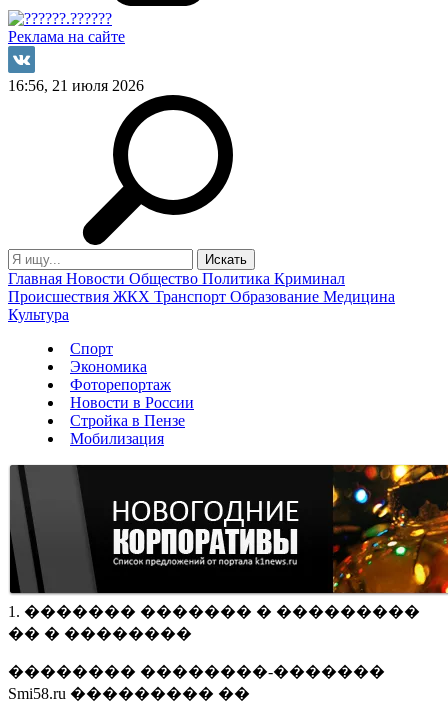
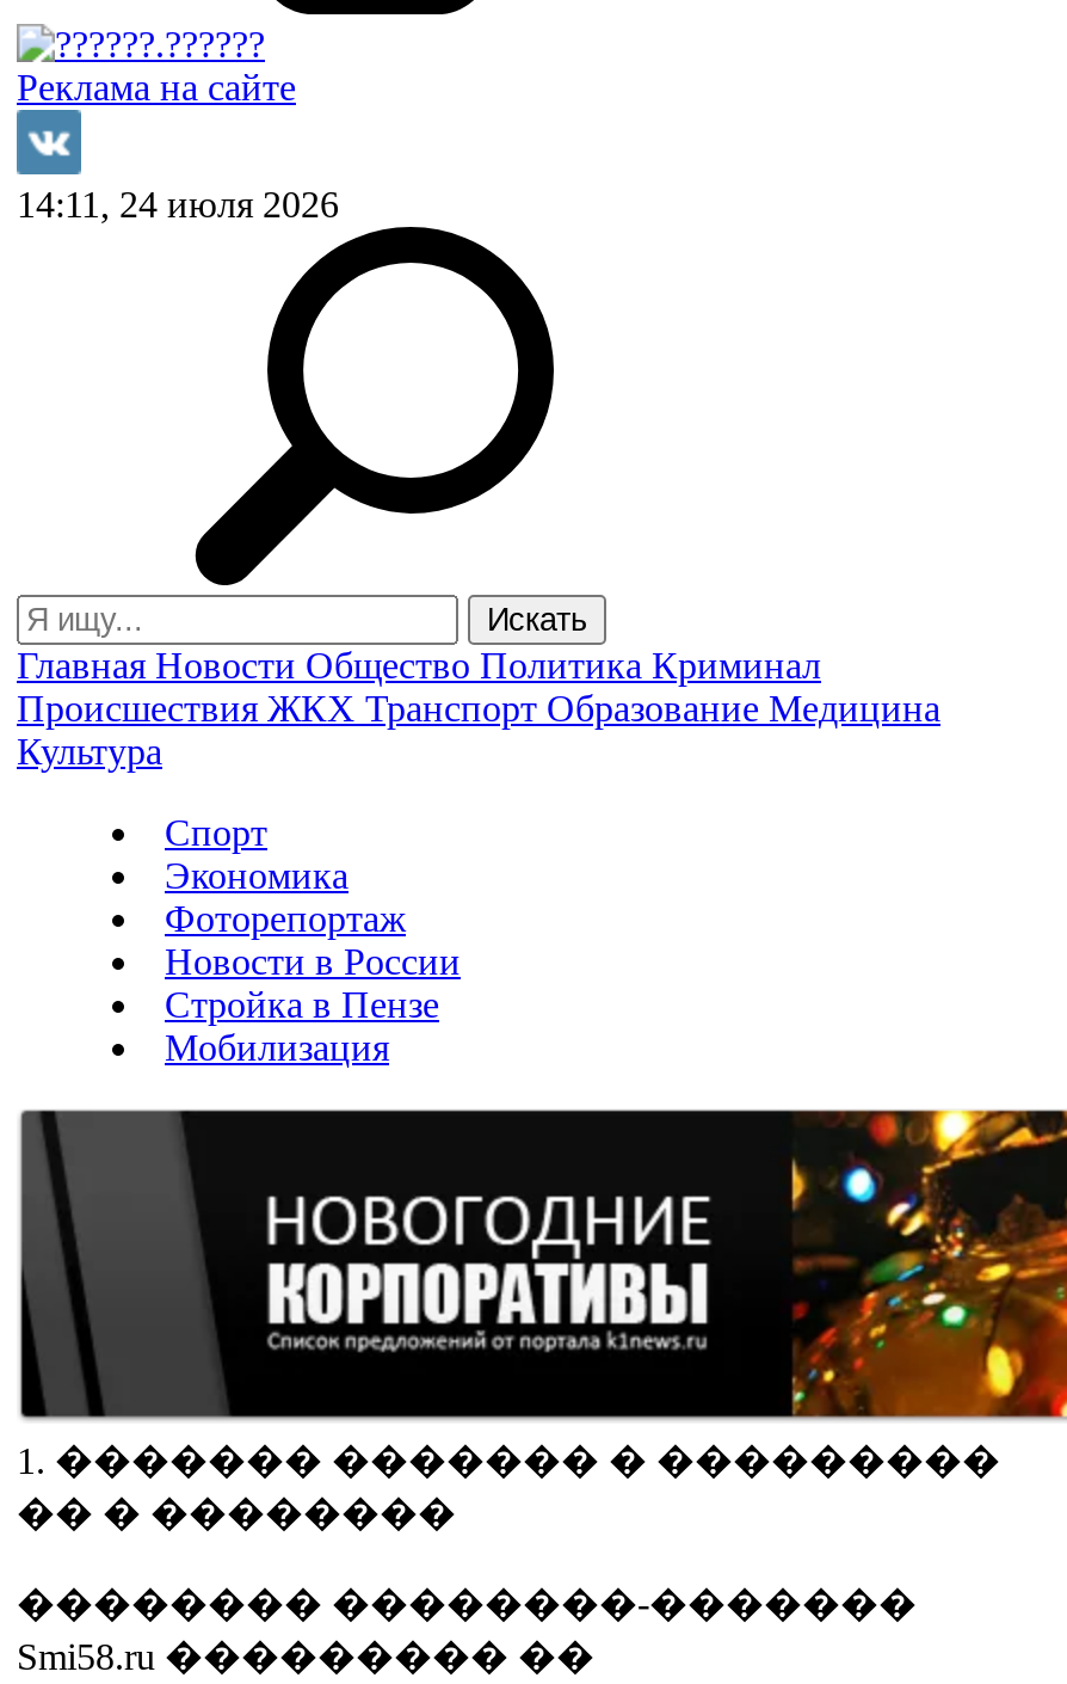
[8,77,144,94] 16:56, 21 июля 2026 -> [17,184,339,225] 14:11, 24 июля 2026

